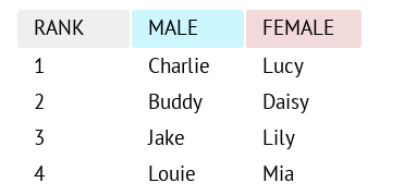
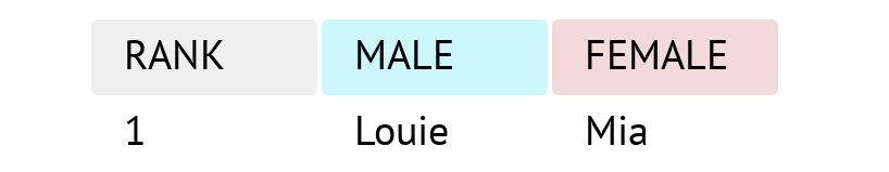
[34,55,309,186] Charlie | Lucy | 2 | Buddy | Daisy | 3 | Jake | Lily | 4 -> none

